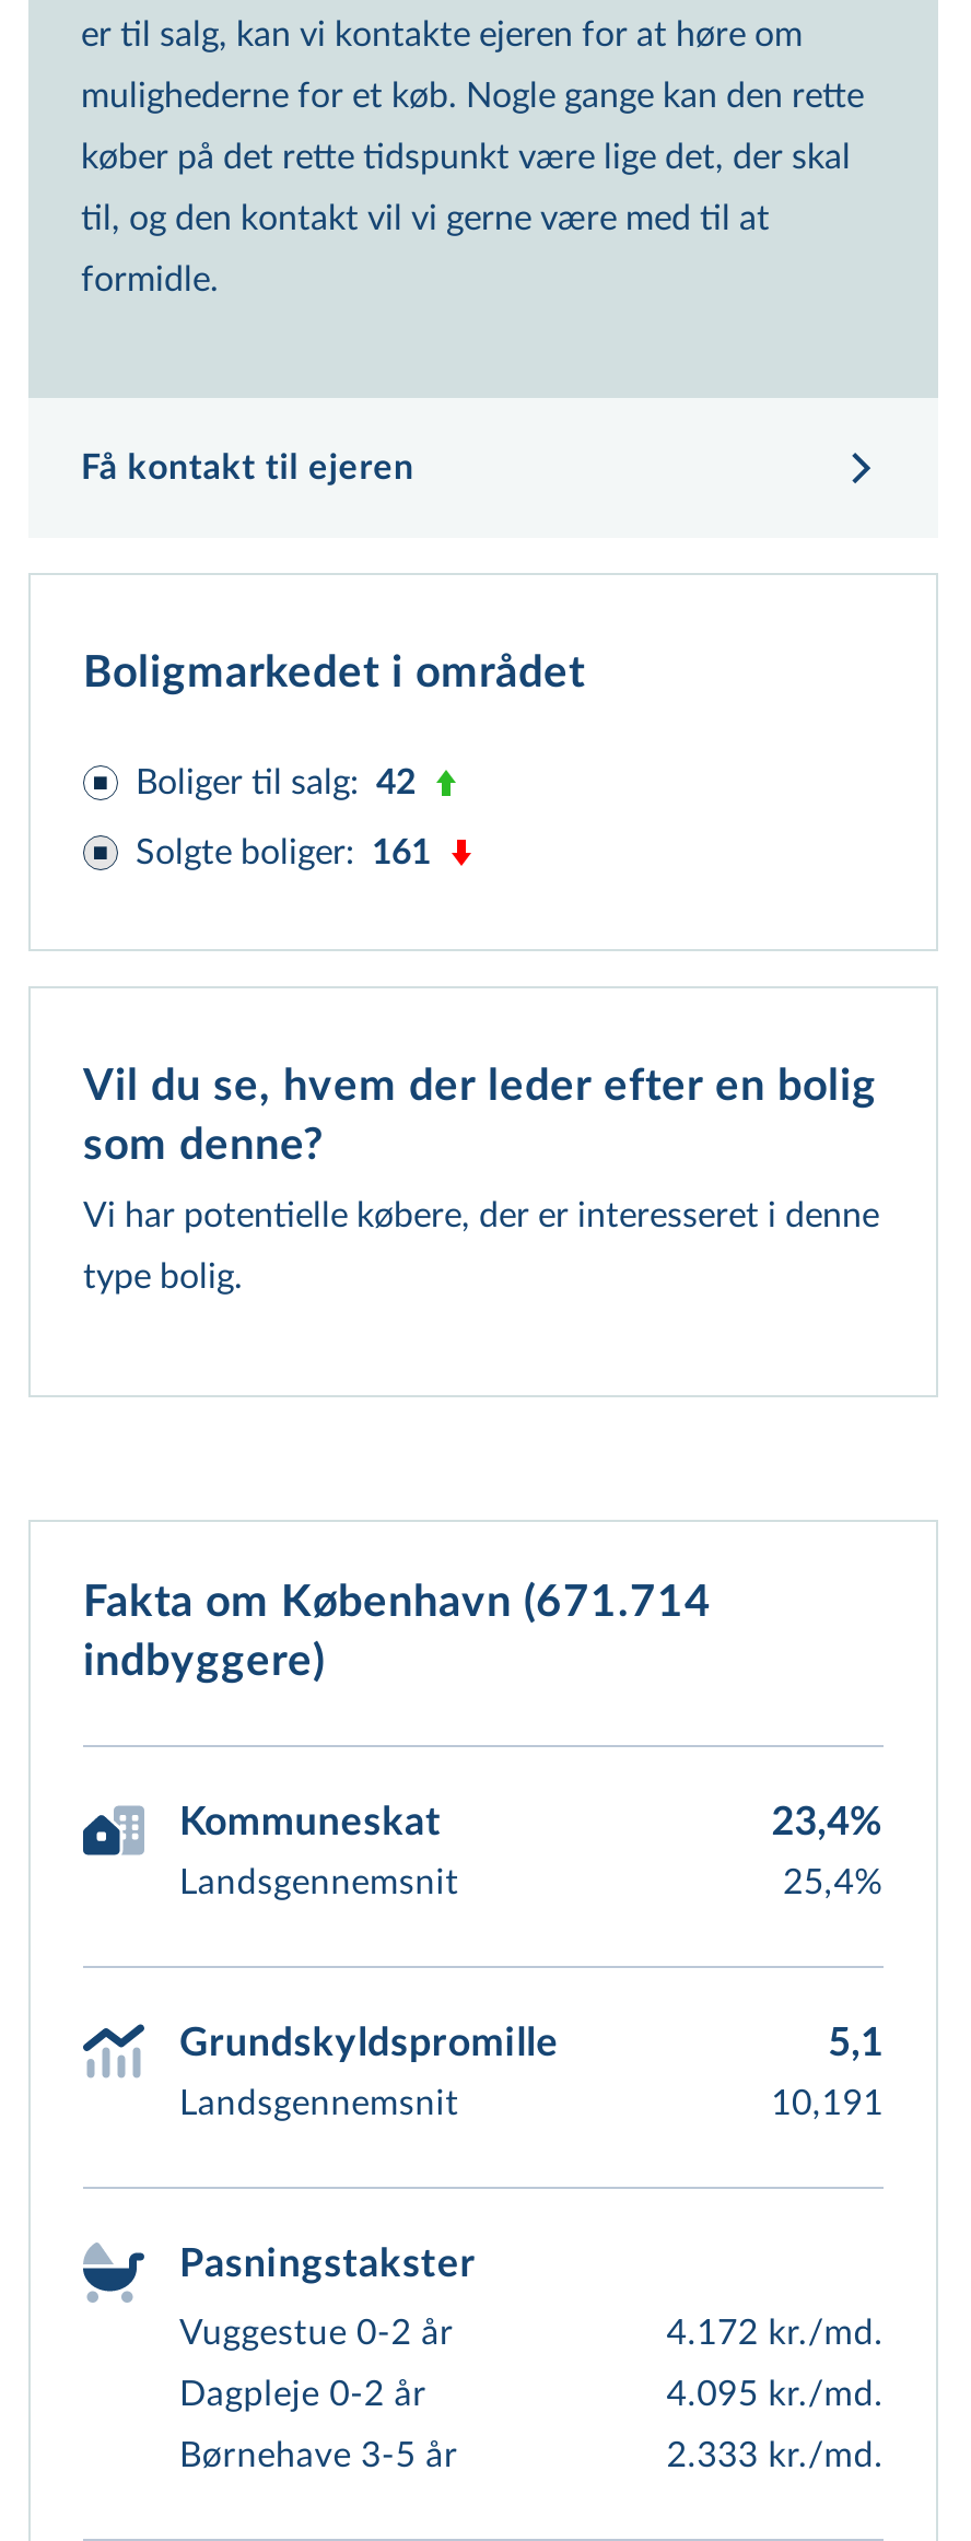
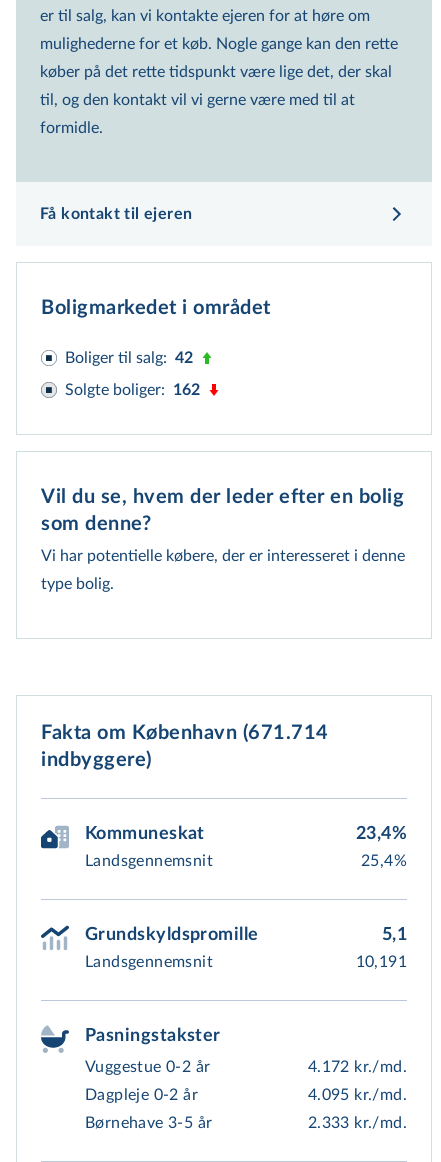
[136,835,431,870] Solgte boliger: 161 -> [65,382,200,398] Solgte boliger: 162

